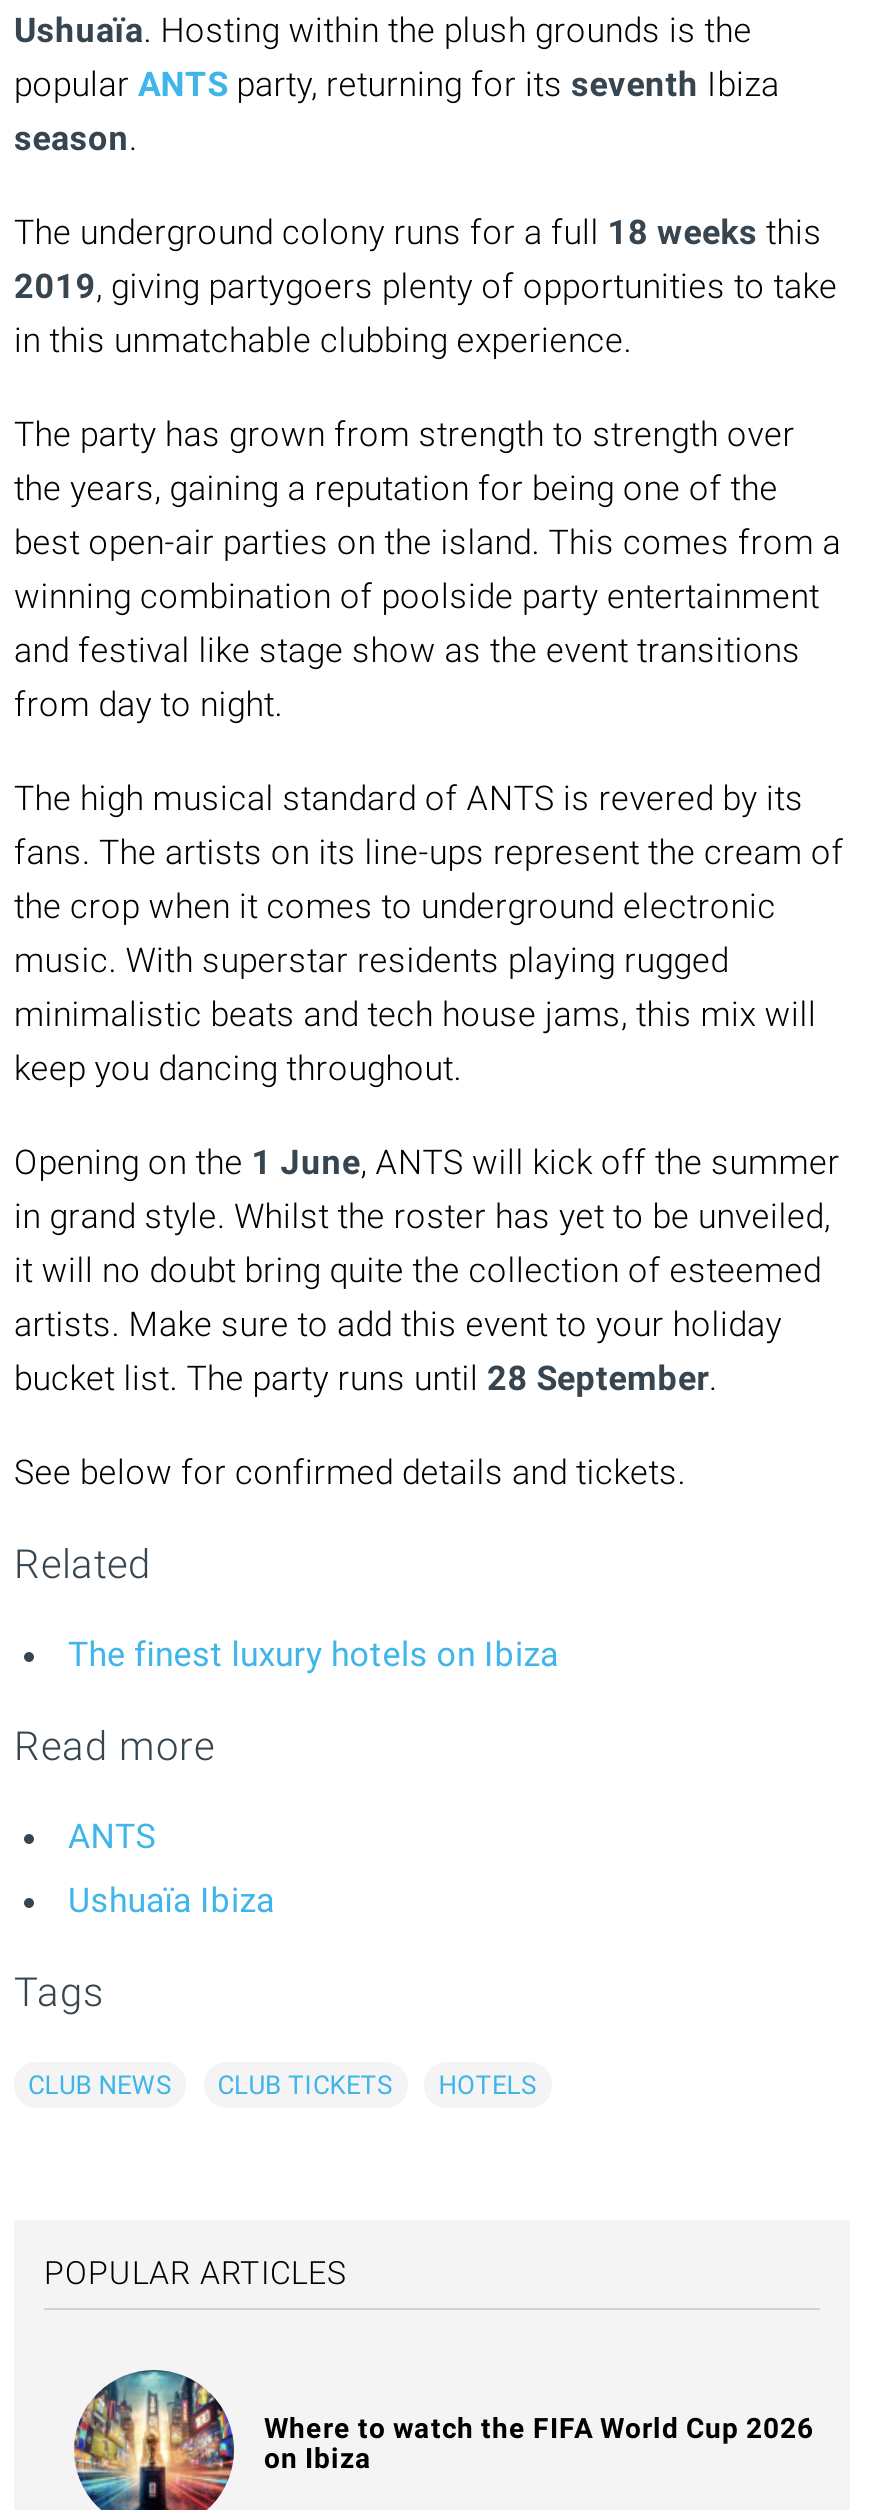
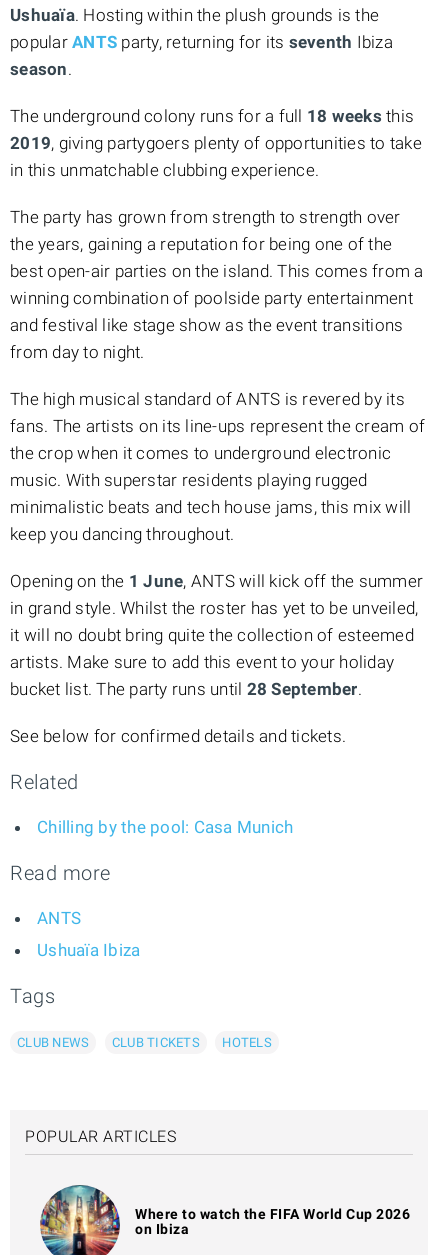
[68,1633,558,1673] The finest luxury hotels on Ibiza -> [37,817,293,837] Chilling by the pool: Casa Munich

